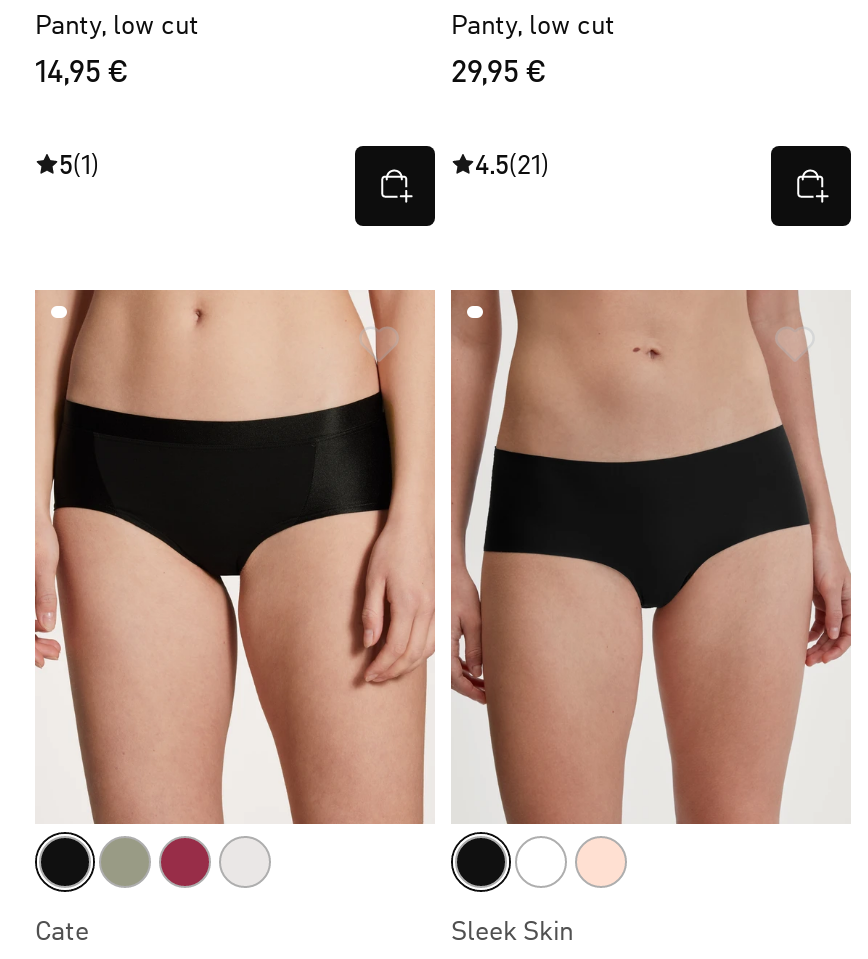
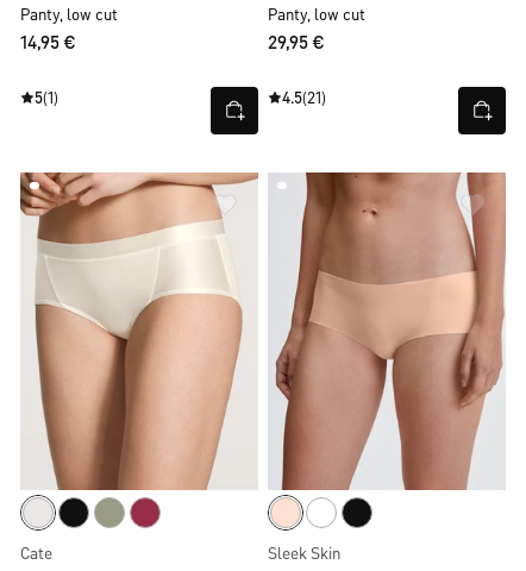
[33,290,435,888] [image] -> [20,172,257,528] [image]
[449,288,853,888] [image] -> [268,171,506,528] [image]

